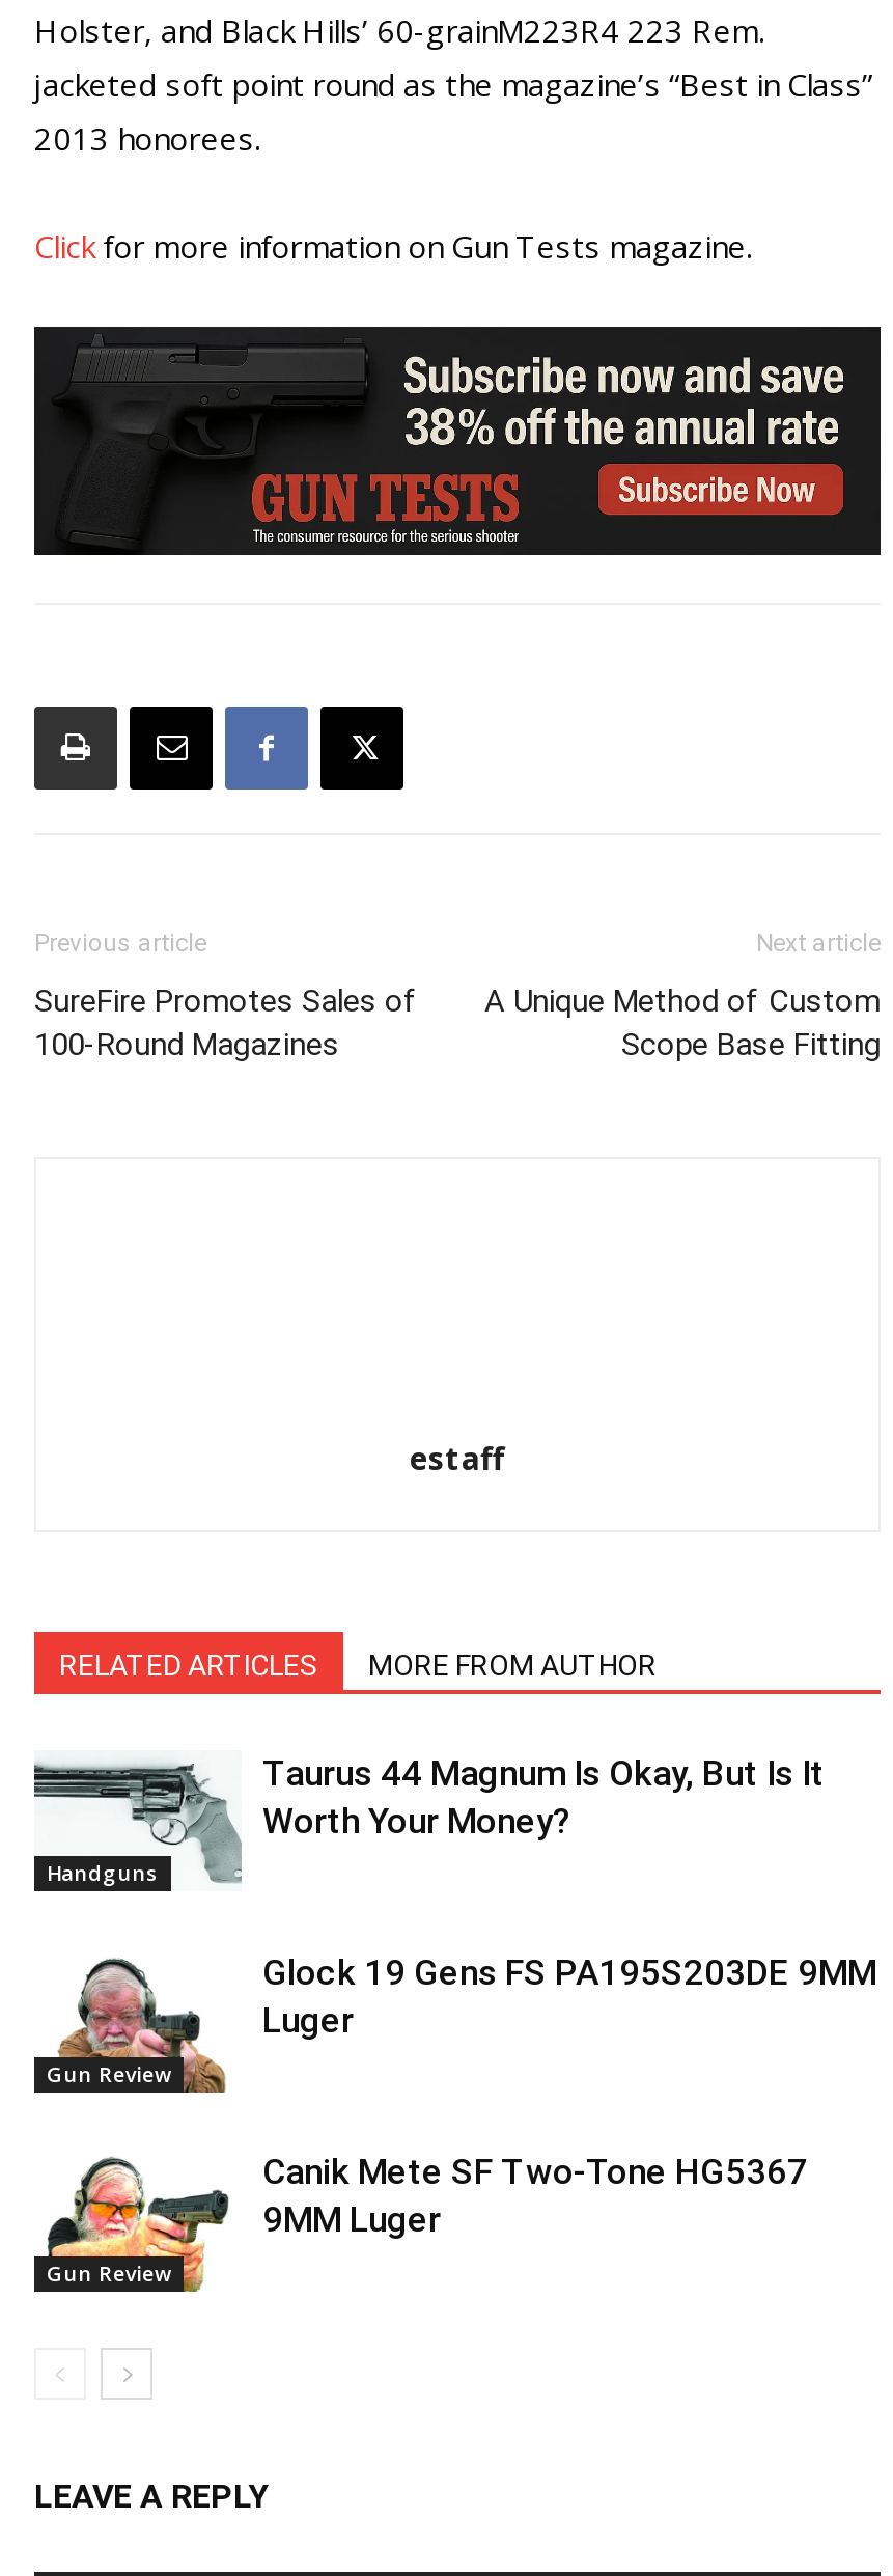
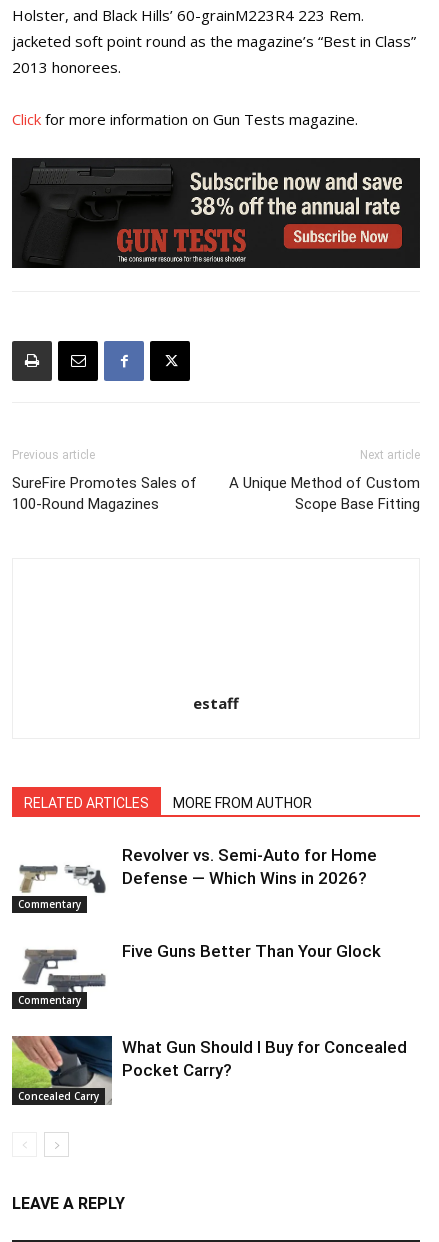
[32,1761,242,1887] [image] | Handguns -> [12,850,111,911] [image] | Commentary
[262,1752,825,1842] Taurus 44 Magnum Is Okay, But Is It | Worth Your Money? -> [122,845,377,888] Revolver vs. Semi-Auto for Home | Defense — Which Wins in 2026?
[47,1958,227,2095] [image] | Gun Review -> [18,945,106,1009] [image] | Commentary
[262,1952,876,2041] Glock 19 Gens FS PA195S203DE 9MM | Luger -> [122,941,381,961] Five Guns Better Than Your Glock
[34,2149,233,2287] [image] | Gun Review -> [11,1035,108,1103] [image] | Concealed Carry
[262,2151,808,2240] Canik Mete SF Two-Tone HG5367 | 9MM Luger -> [122,1037,407,1080] What Gun Should I Buy for Concealed | Pocket Carry?

